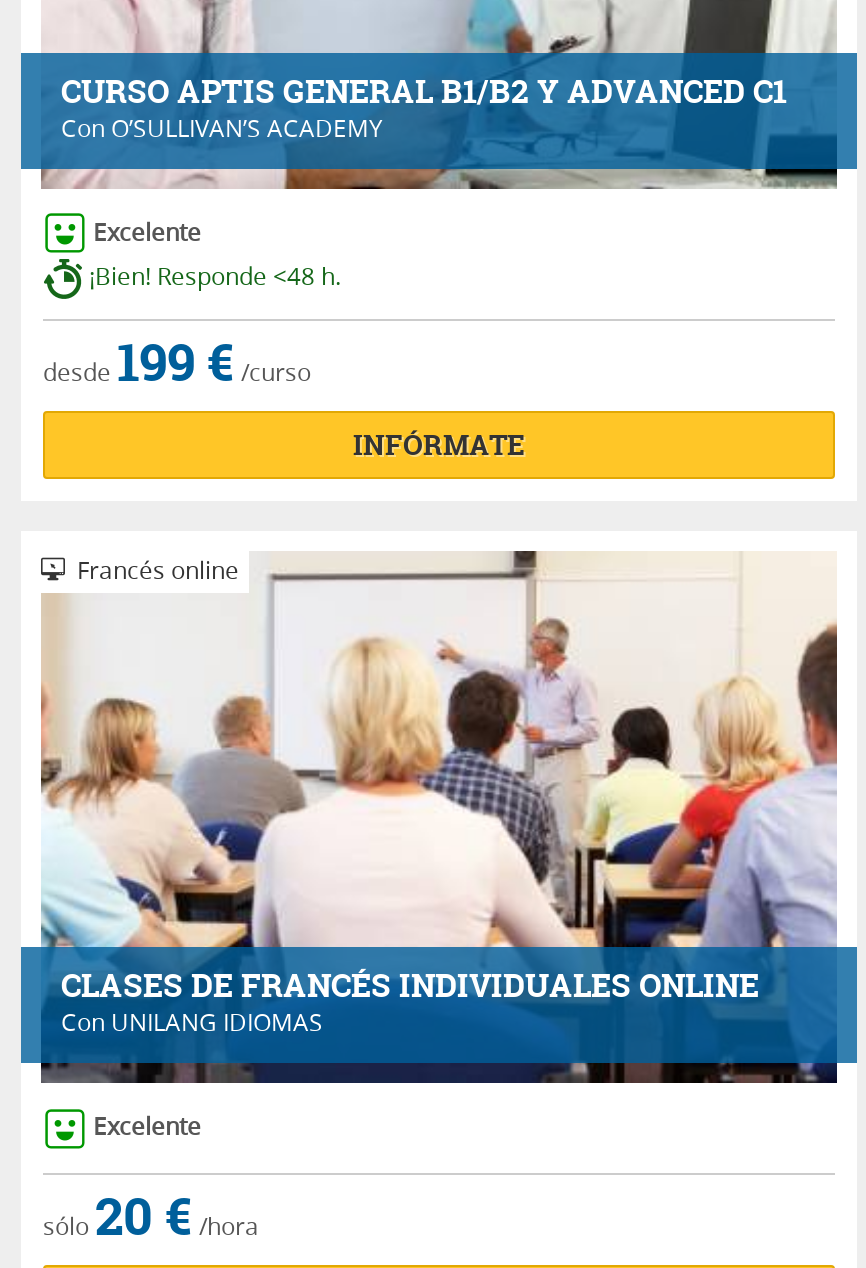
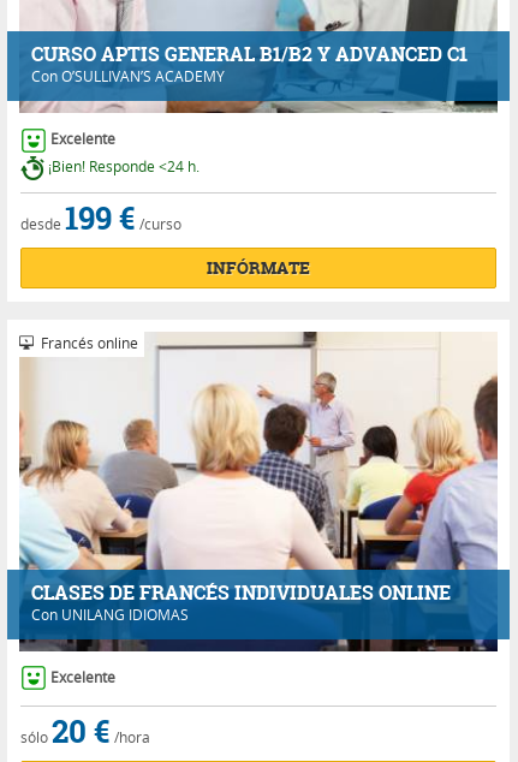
[89,260,341,292] ¡Bien! Responde <48 h. -> [48,156,200,175] ¡Bien! Responde <24 h.

